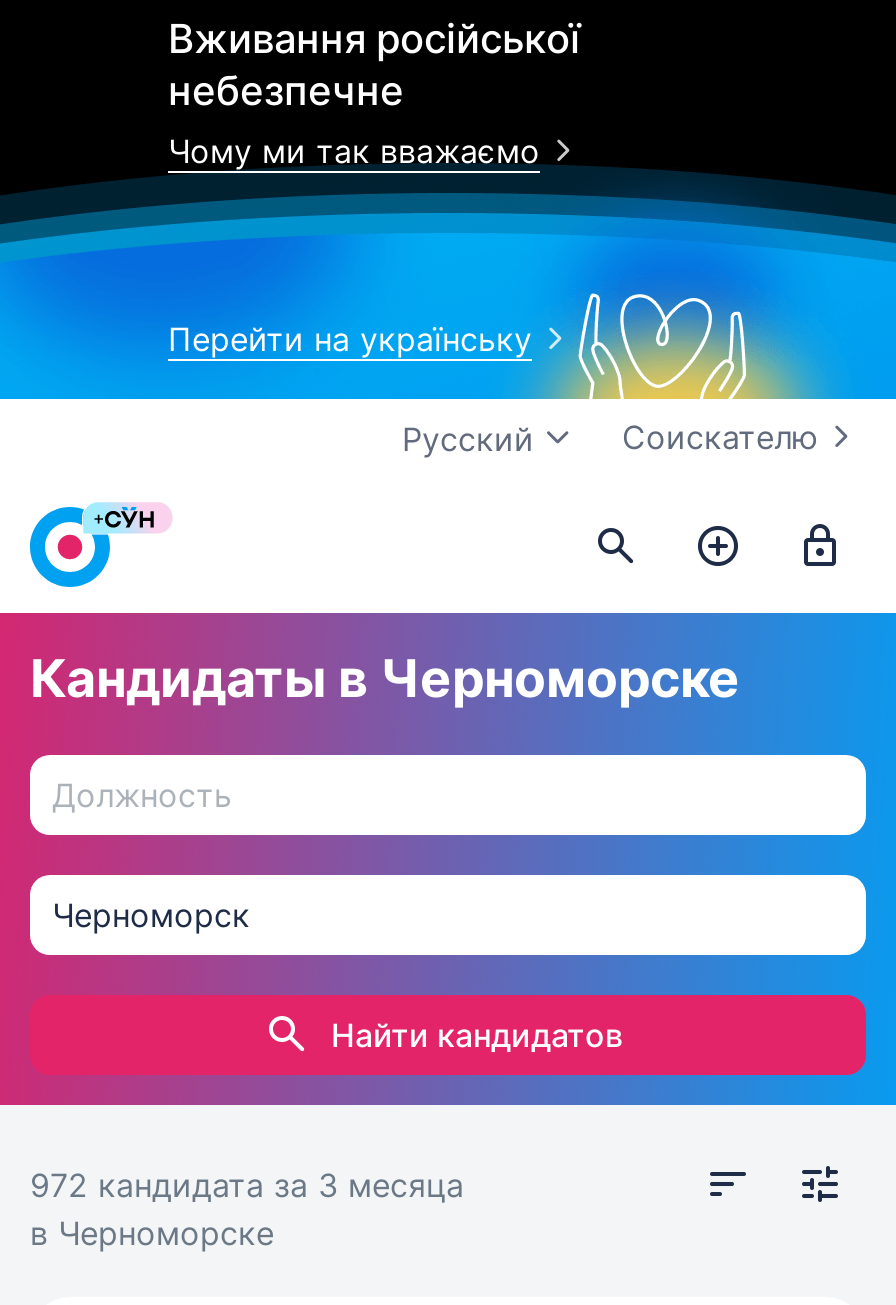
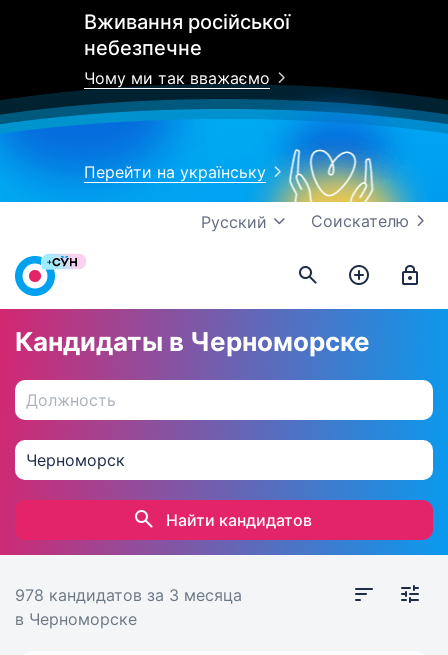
[30,1165,464,1205] 972 кандидата за 3 месяца -> [15,585,242,605] 978 кандидатов за 3 месяца

